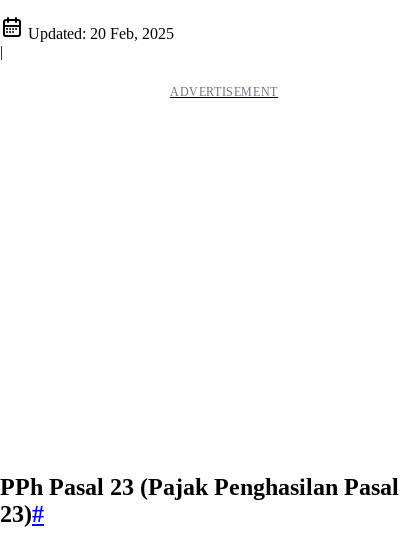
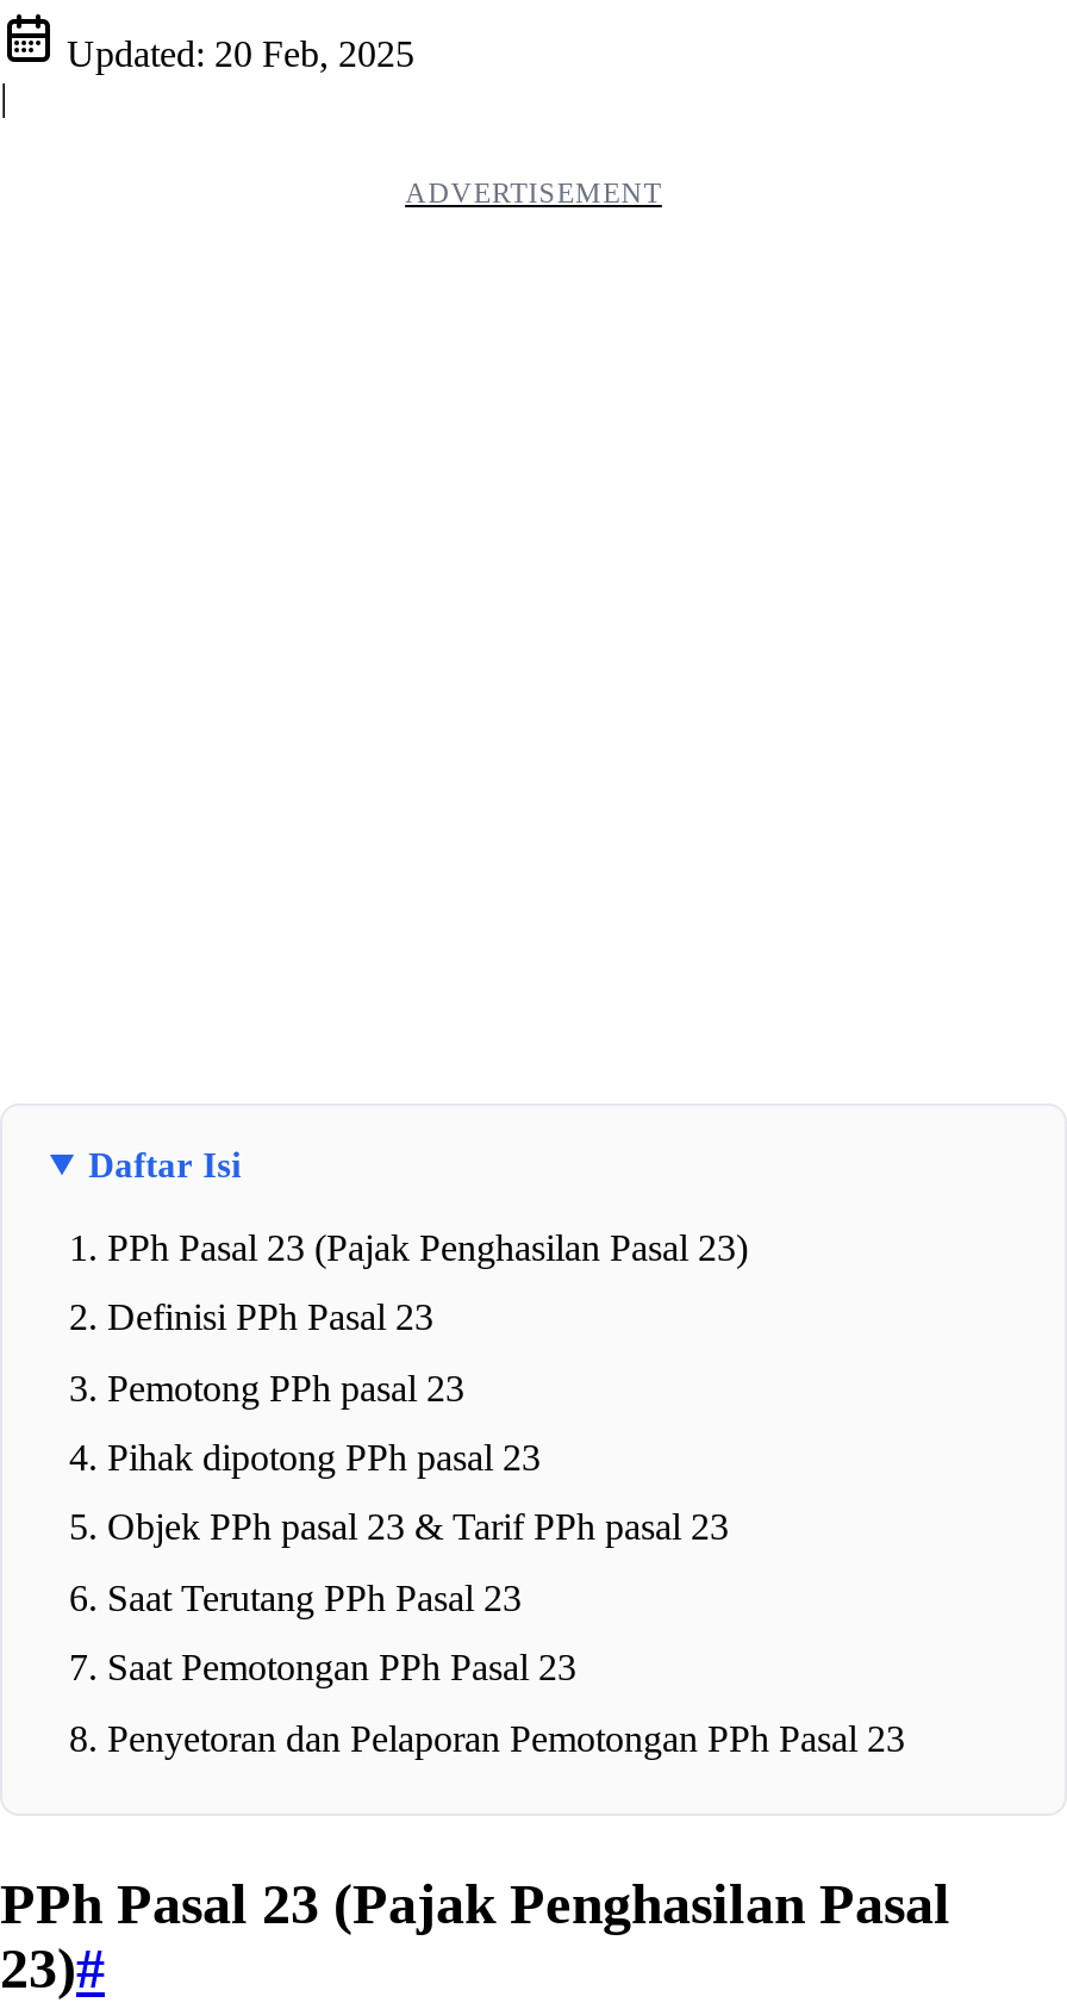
none -> [88,1144,905,1758] Daftar Isi | PPh Pasal 23 (Pajak Penghasilan Pasal 23) | Definisi PPh Pasal 23 | Pemotong PPh pasal 23 | Pihak dipotong PPh pasal 23 | Objek PPh pasal 23 & Tarif PPh pasal 23 | Saat Terutang PPh Pasal 23 | Saat Pemotongan PPh Pasal 23 | Penyetoran dan Pelaporan Pemotongan PPh Pasal 23

